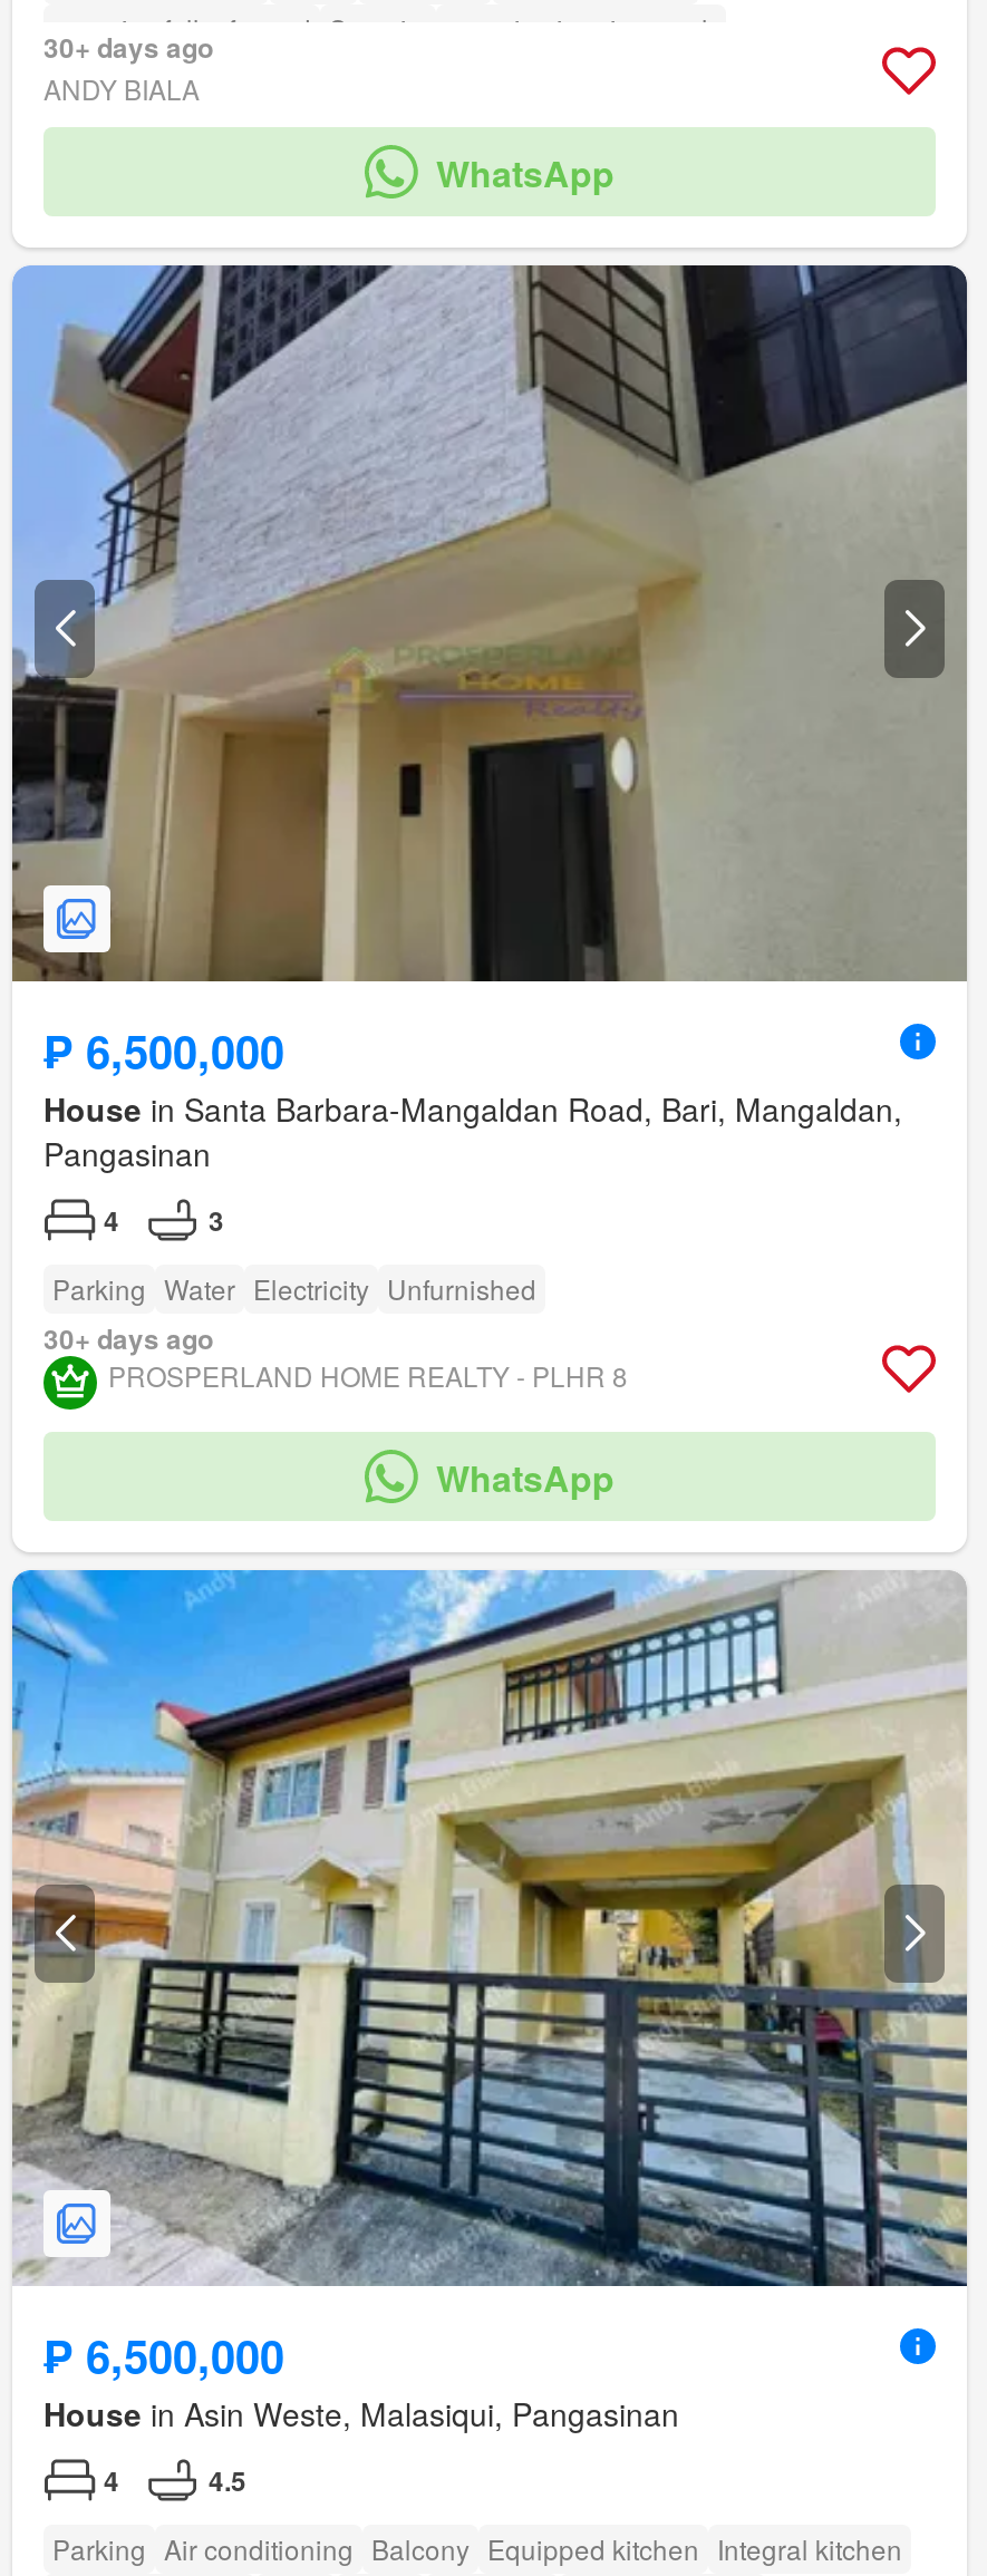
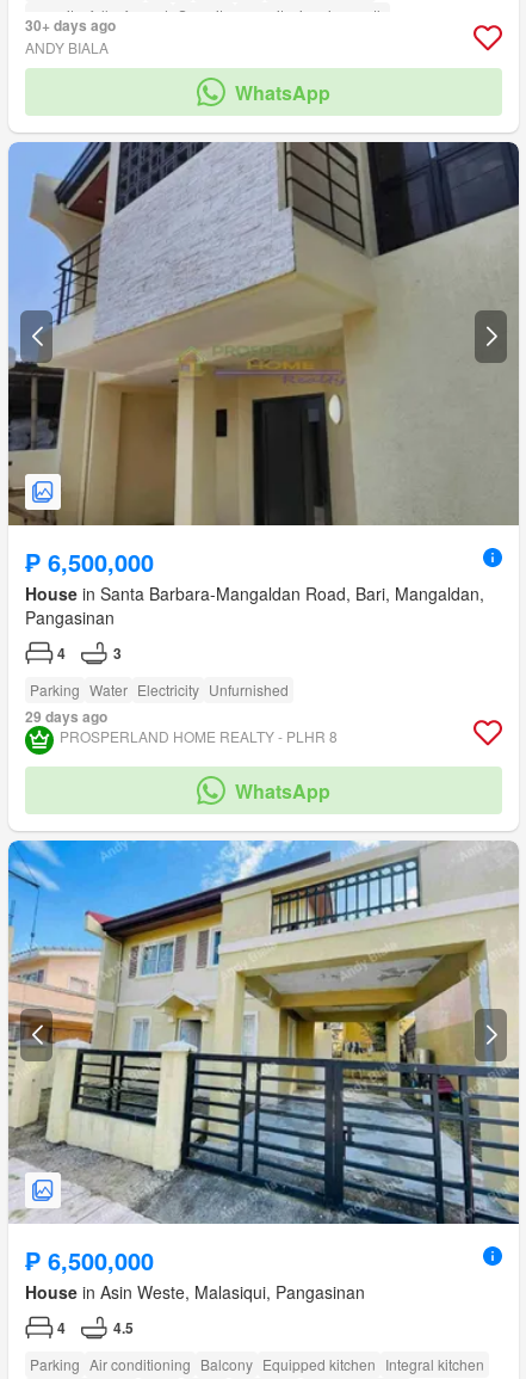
[43,1319,213,1359] 30+ days ago -> [25,706,107,728] 29 days ago

